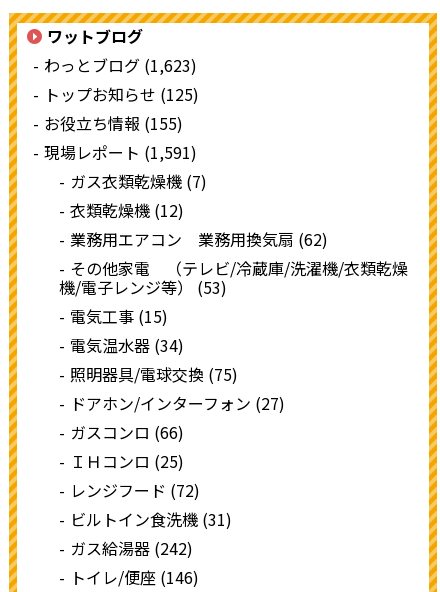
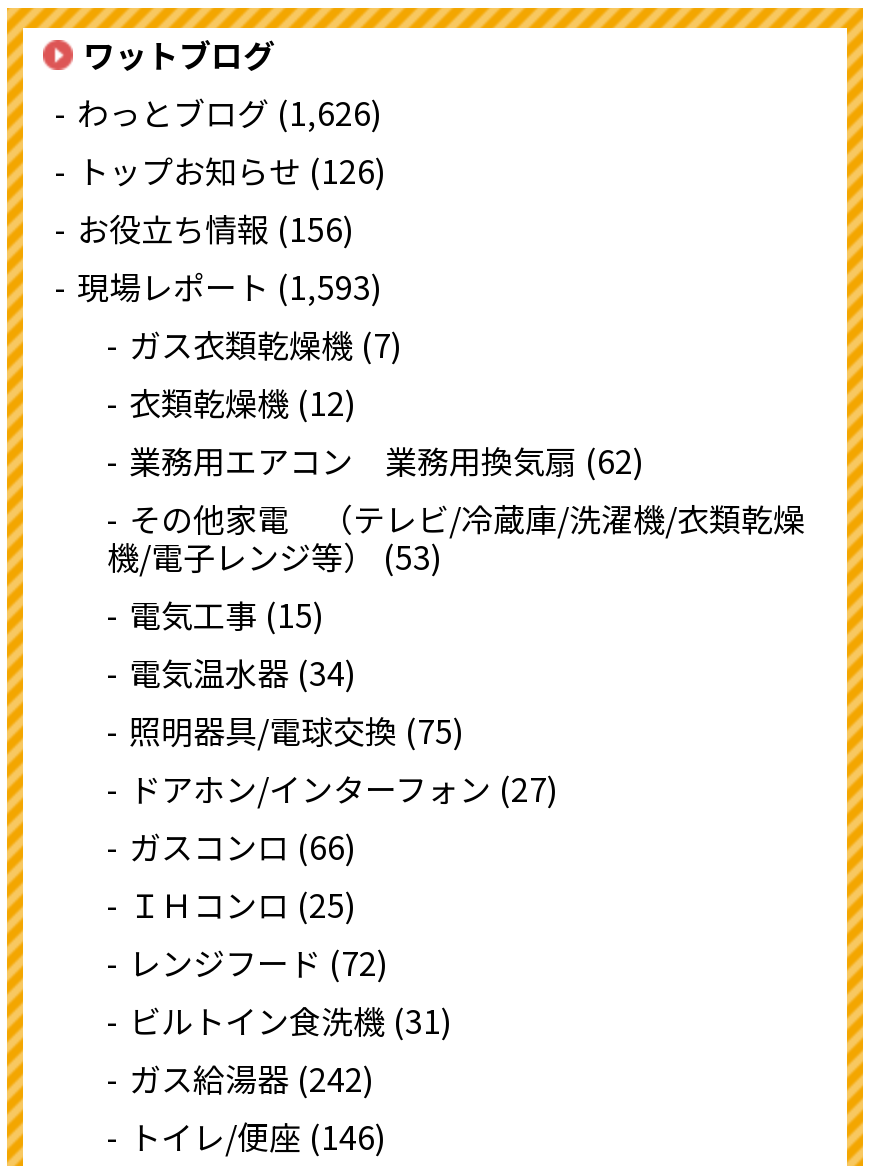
[44,53,197,77] わっとブログ (1,623) -> [77,88,383,136] わっとブログ (1,626)
[44,82,199,106] トップお知らせ (125) -> [77,146,387,194] トップお知らせ (126)
[44,111,183,135] お役立ち情報 (155) -> [77,204,355,252] お役立ち情報 (156)
[44,140,197,164] 現場レポート (1,591) -> [77,262,383,310] 現場レポート (1,593)

